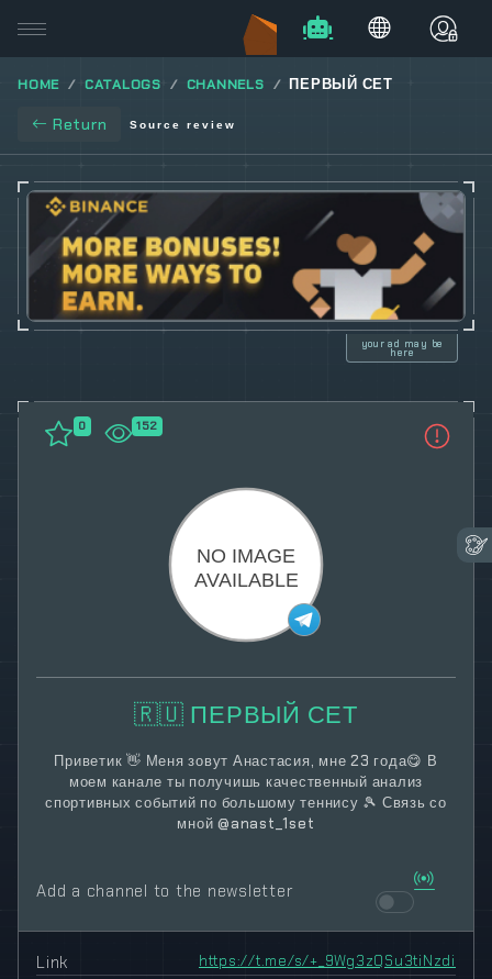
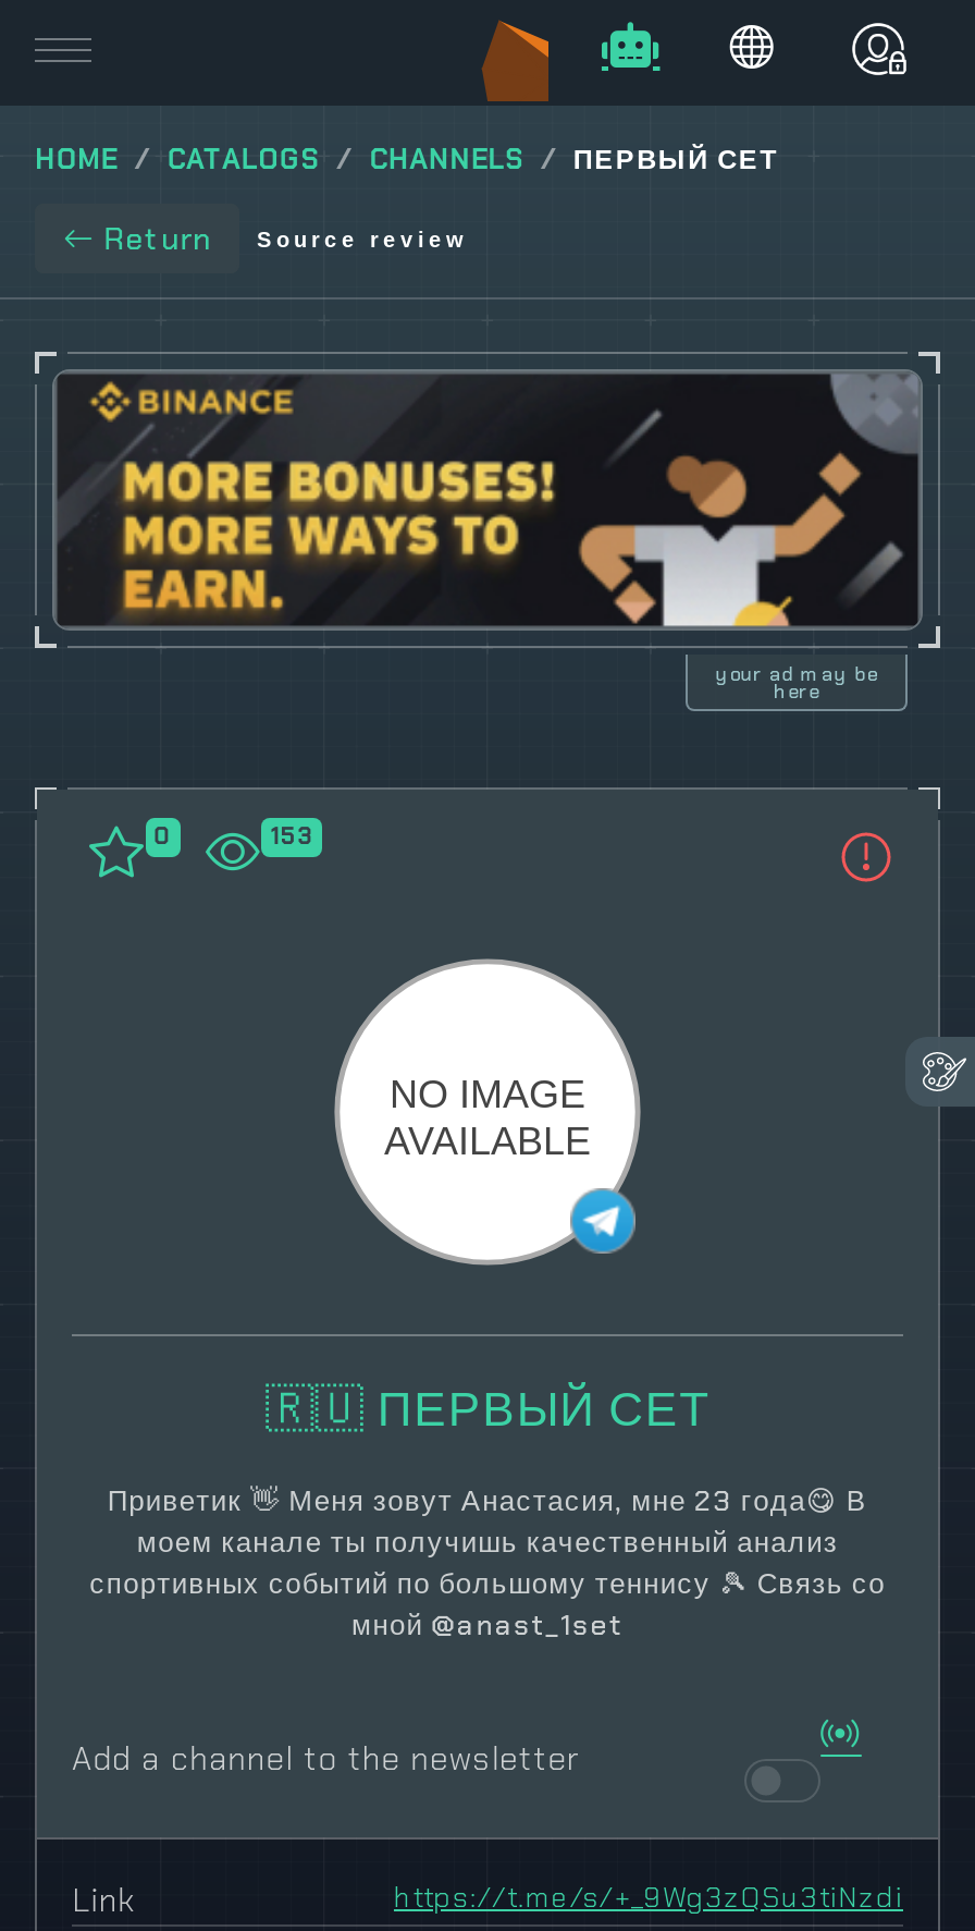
[137,419,158,433] 152 -> [271,822,313,850] 153

